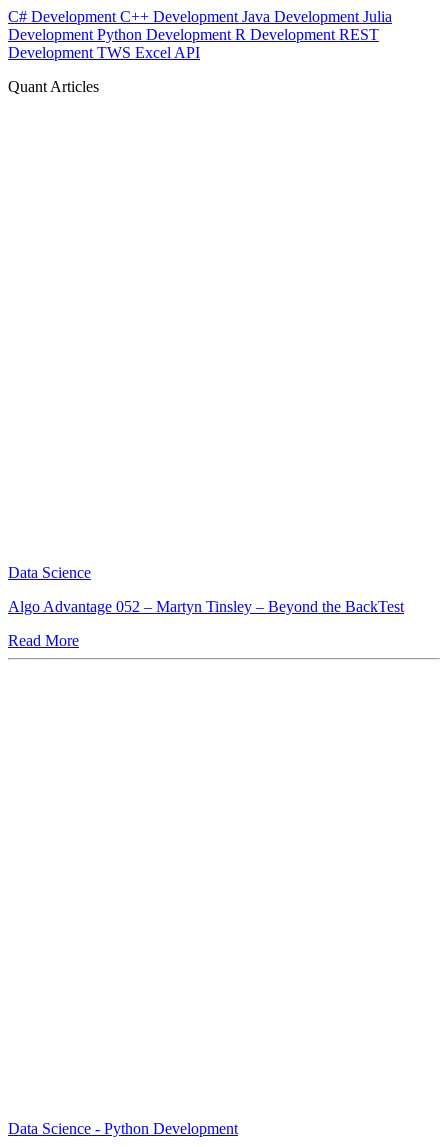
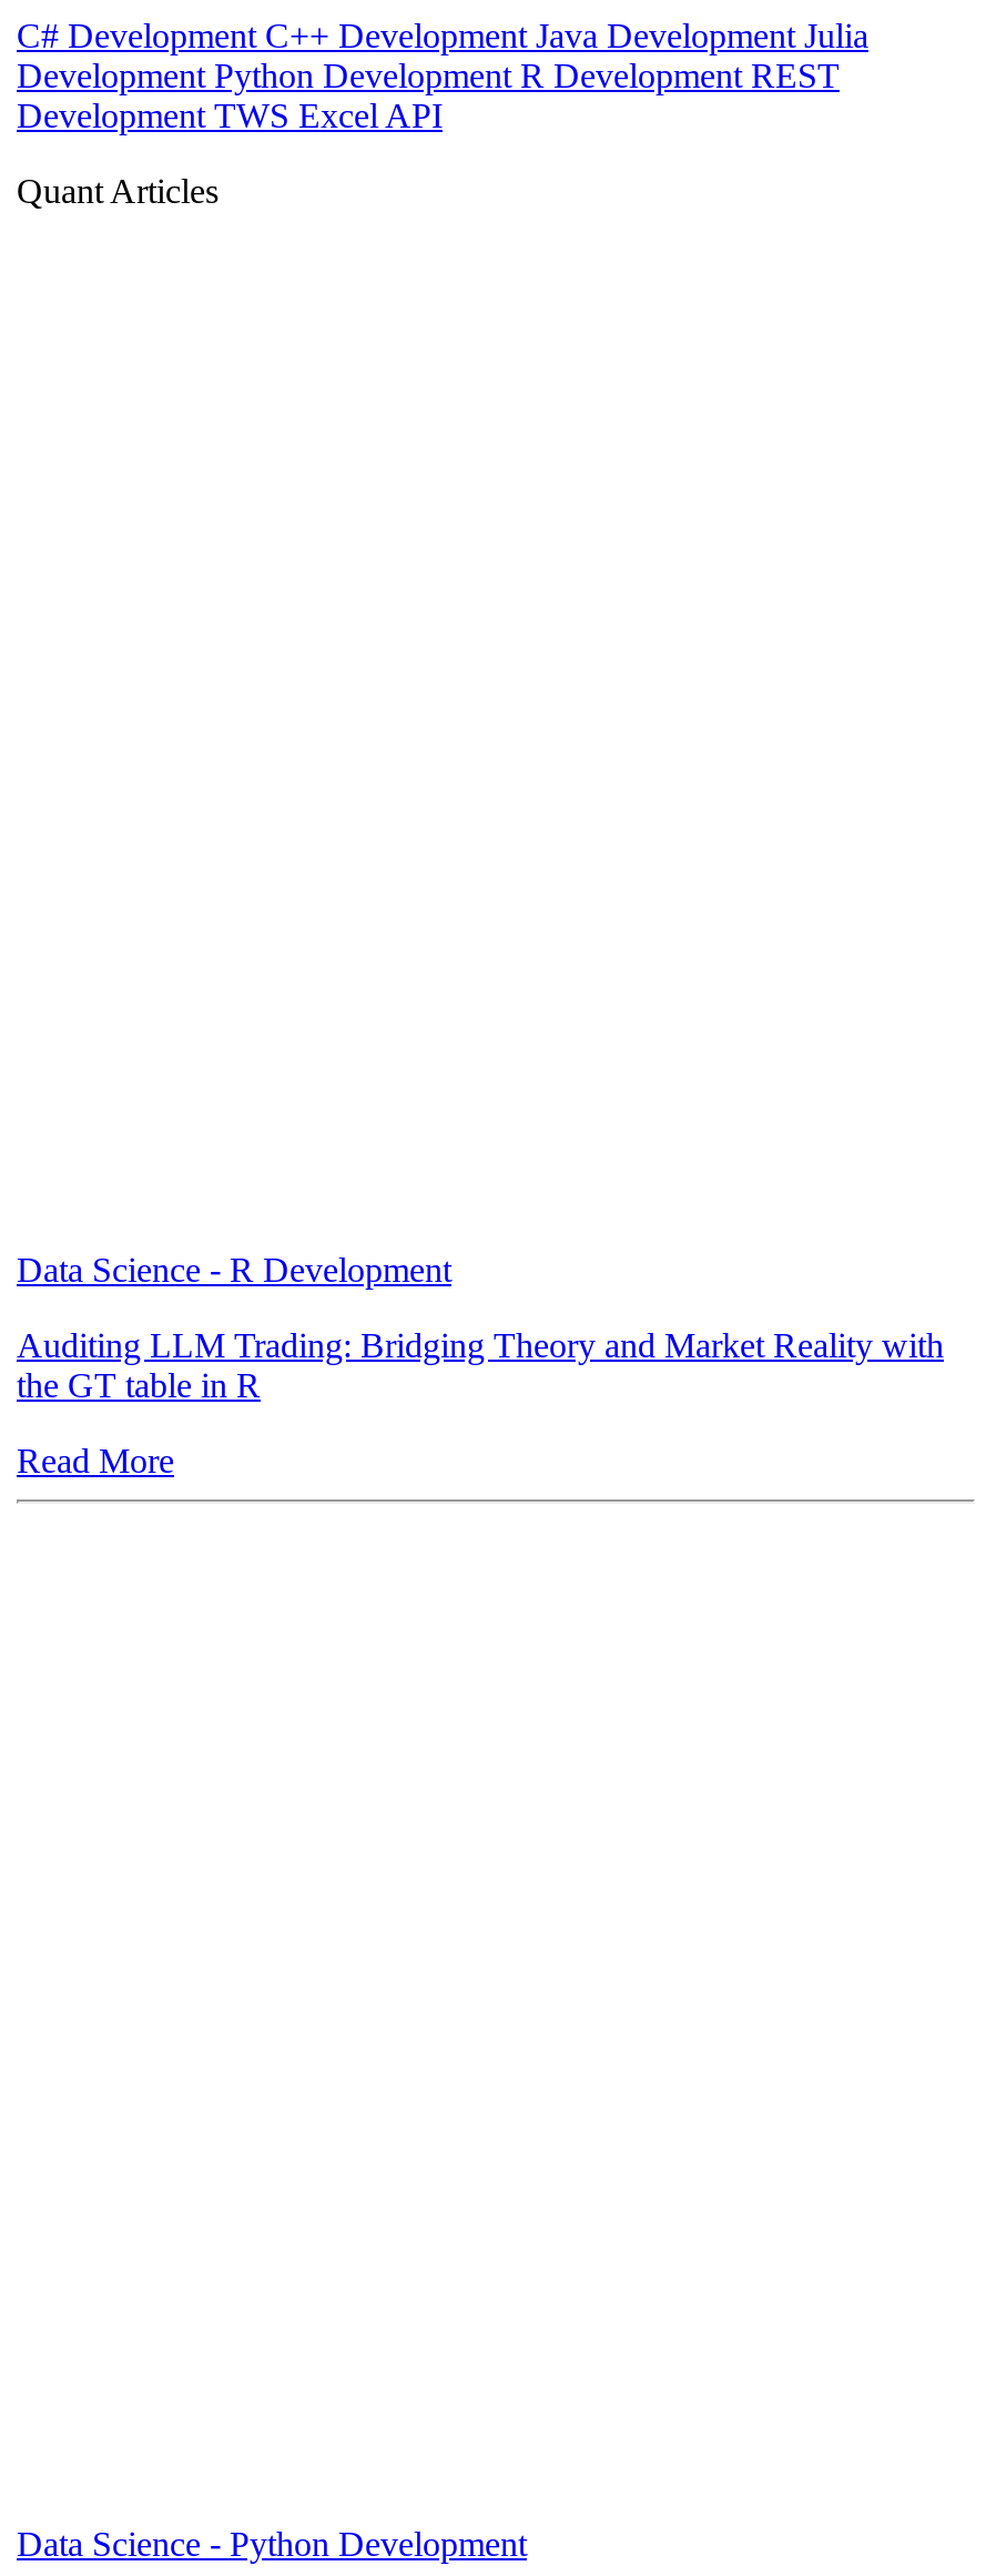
[8,564,91,581] Data Science -> [17,1252,451,1290] Data Science - R Development
[8,598,404,615] Algo Advantage 052 – Martyn Tinsley – Beyond the BackTest -> [17,1327,944,1405] Auditing LLM Trading: Bridging Theory and Market Reality with | the GT table in R

